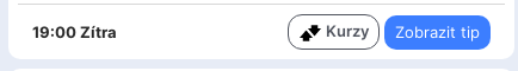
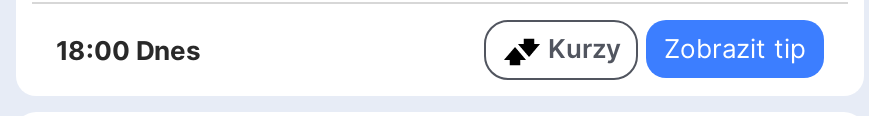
[32,23,117,42] 19:00 Zítra -> [56,34,200,66] 18:00 Dnes

